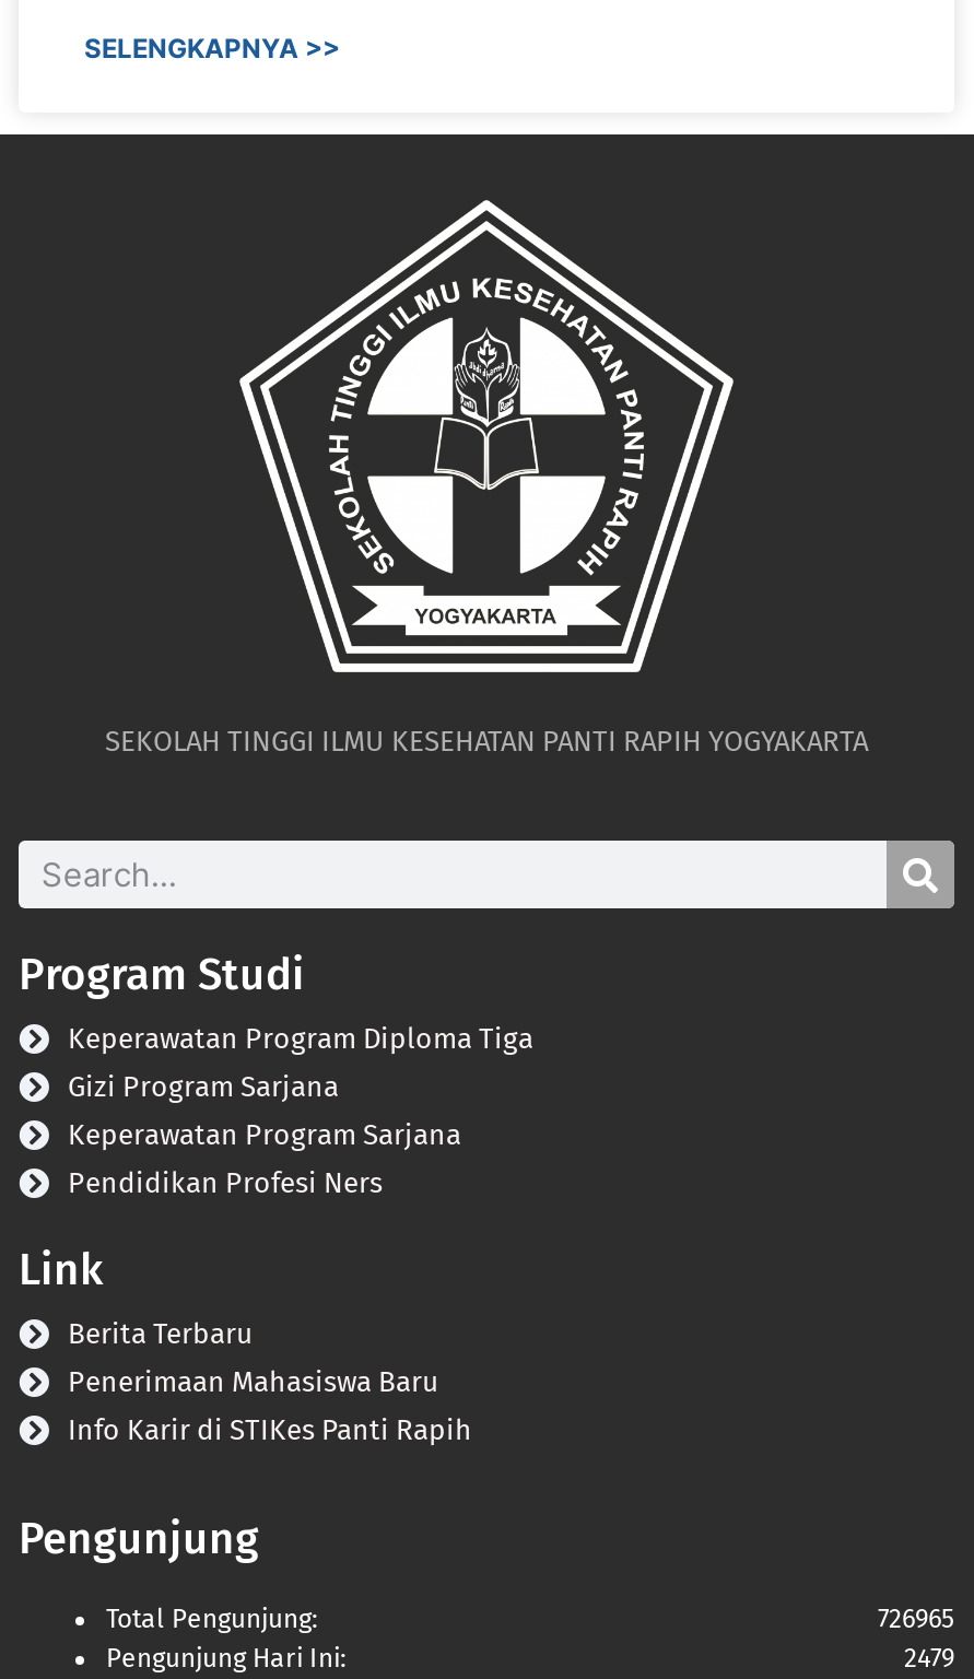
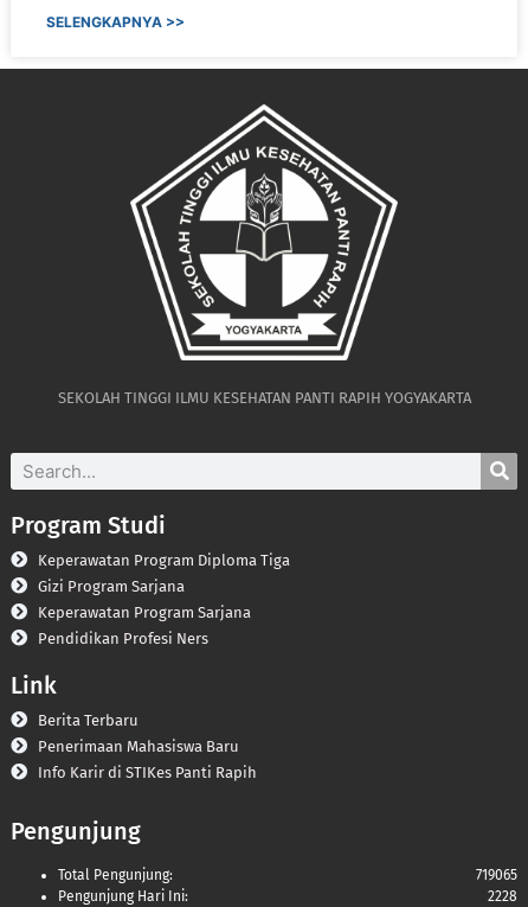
[878,1604,954,1635] 726965 -> [476,866,517,883] 719065
[904,1644,954,1674] 2479 -> [488,888,517,904] 2228

